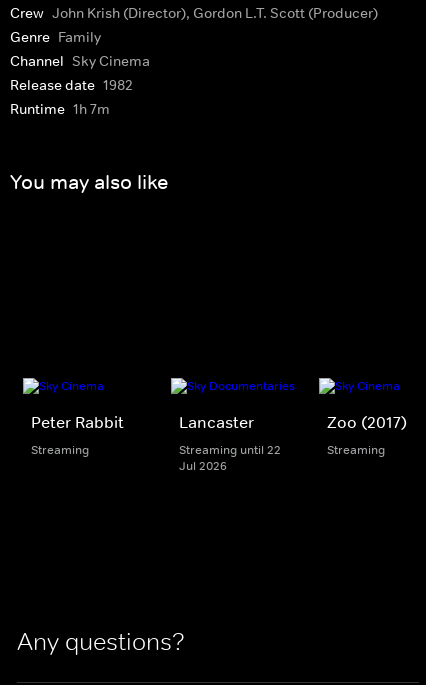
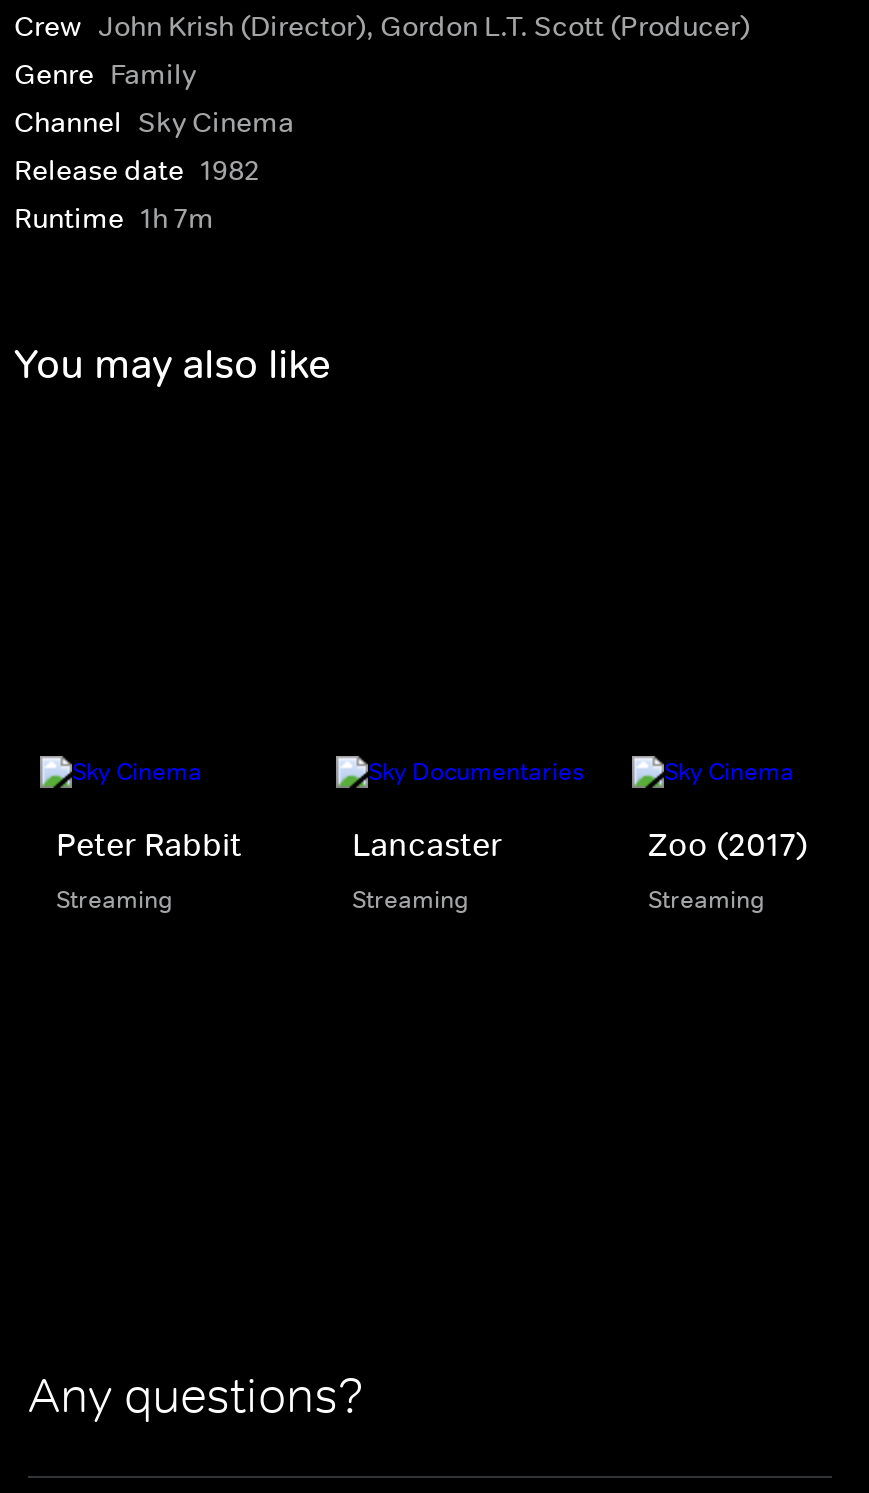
[179,442,281,474] Streaming until 22 | Jul 2026 -> [352,884,468,916] Streaming

